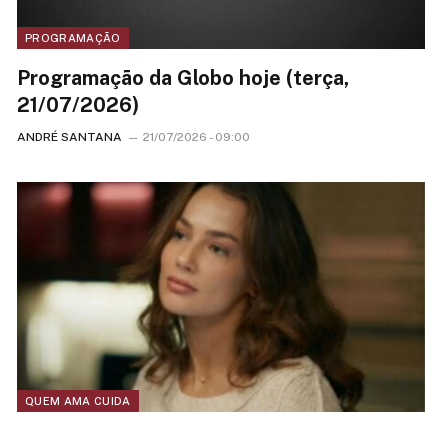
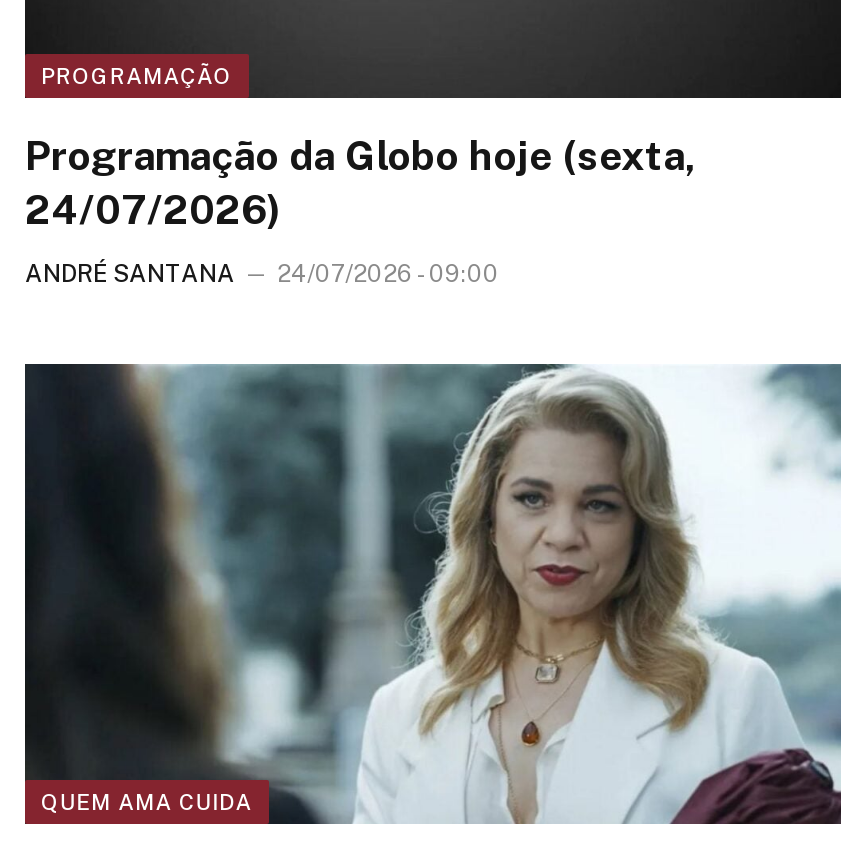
[17,66,349,90] Programação da Globo hoje (terça, -> [25,132,695,180] Programação da Globo hoje (sexta,
[17,93,139,117] 21/07/2026) -> [25,186,281,234] 24/07/2026)
[17,130,250,144] ANDRÉ SANTANA 21/07/2026 - 09:00 -> [25,260,499,288] ANDRÉ SANTANA 24/07/2026 - 09:00
[17,181,426,412] [image] -> [25,362,843,826] [image]

